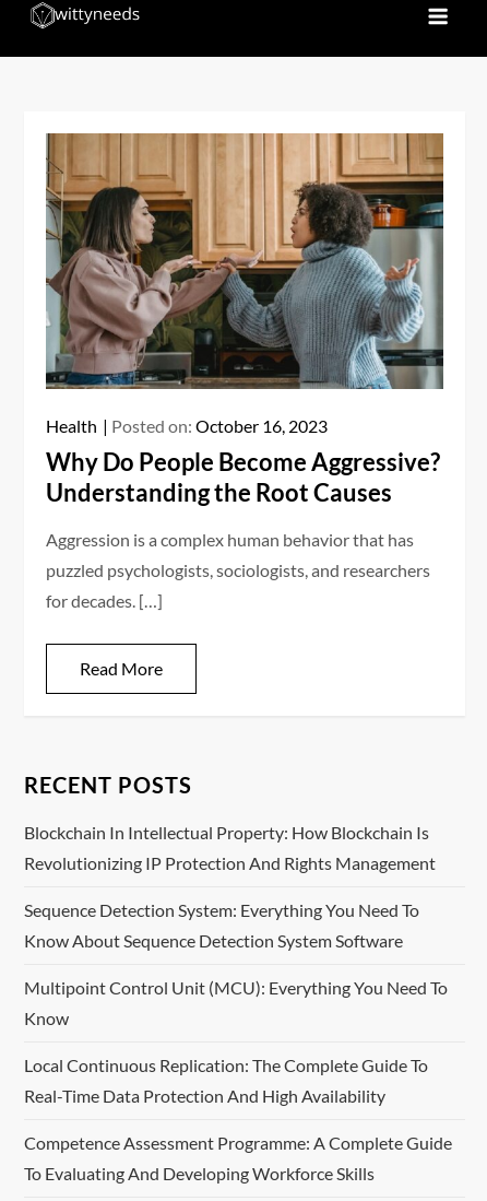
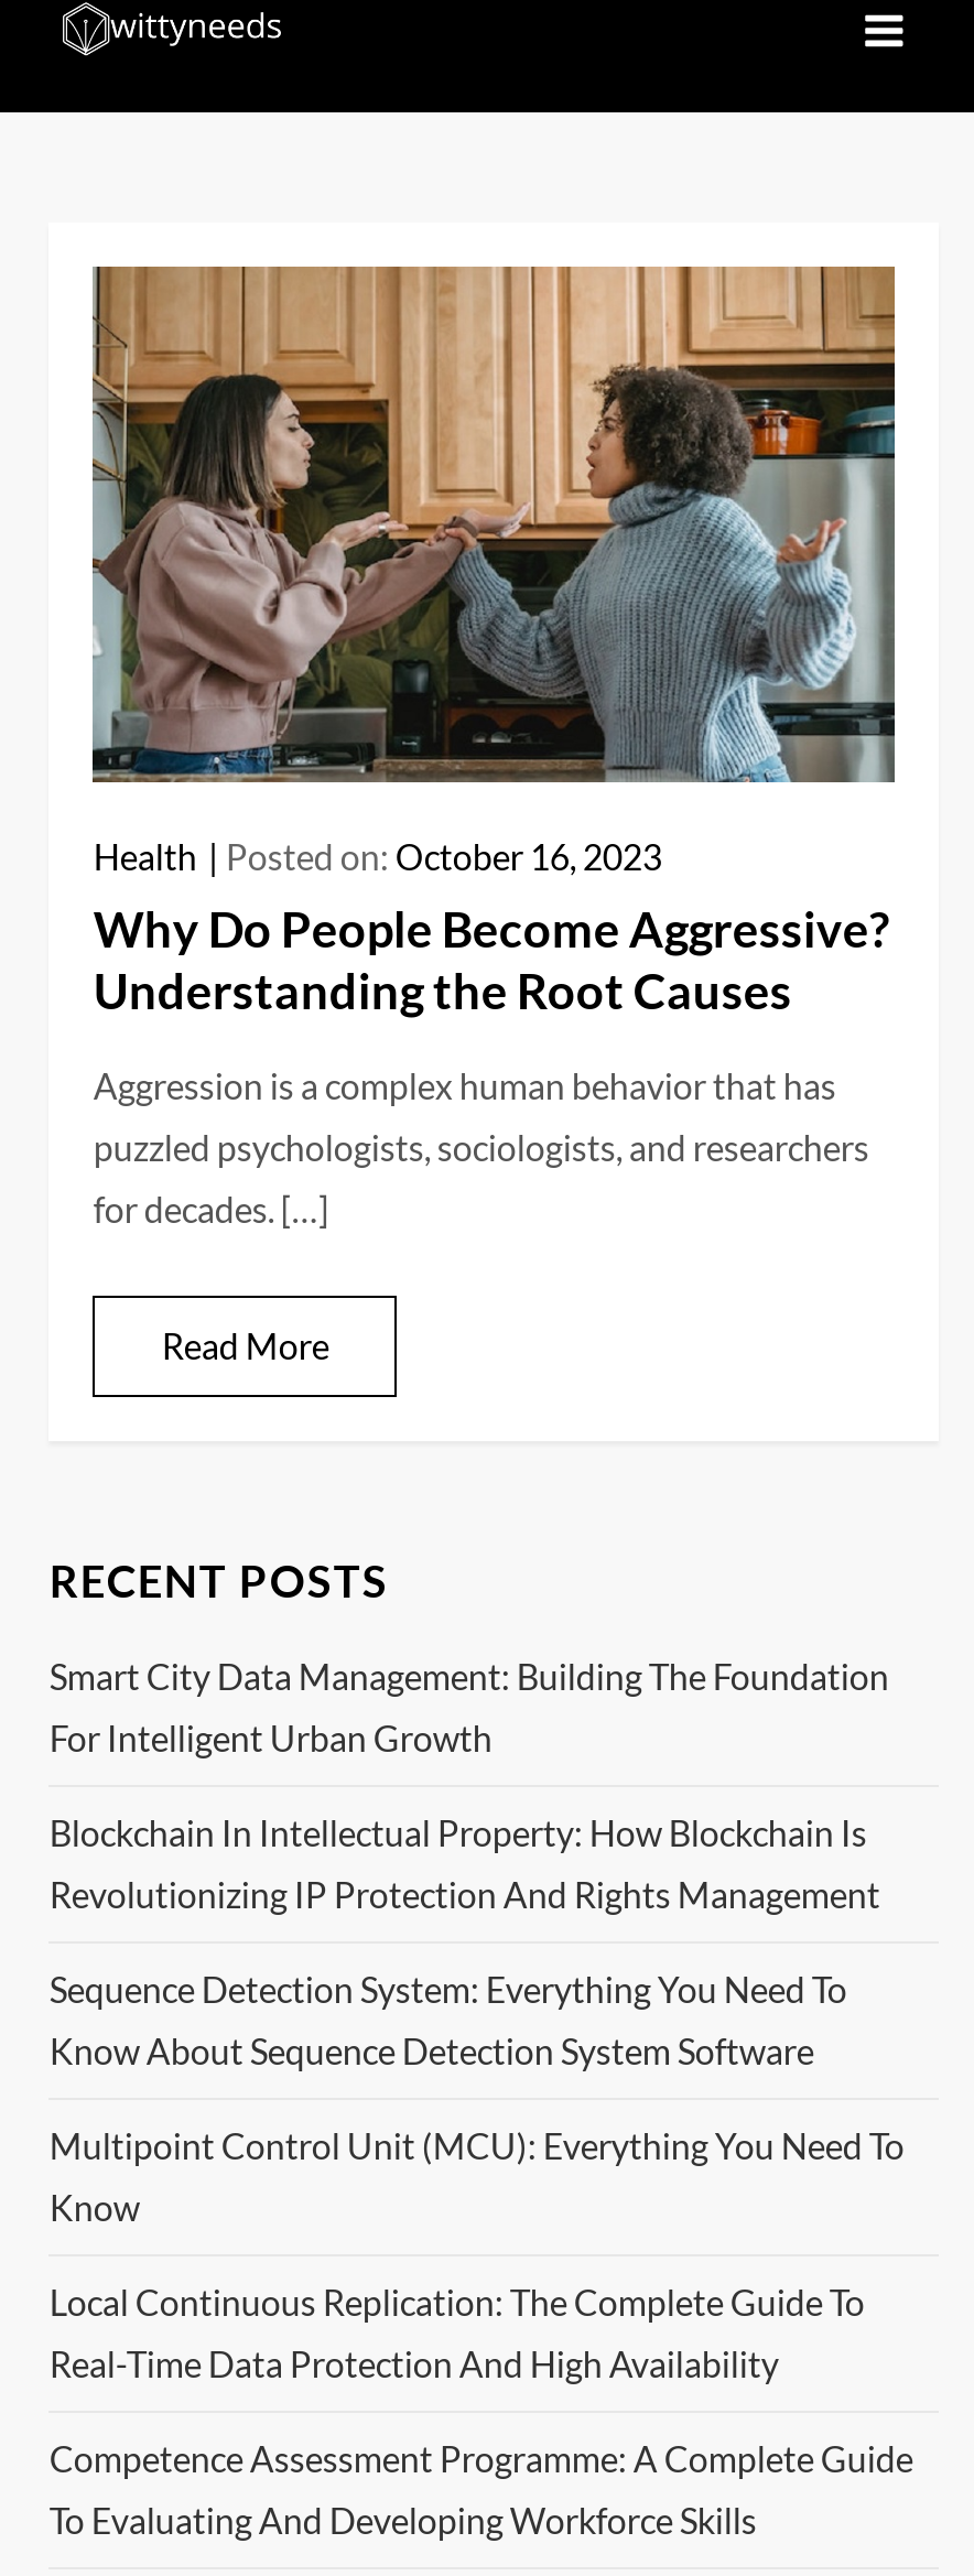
none -> [49,1655,889,1759] Smart City Data Management: Building The Foundation | For Intelligent Urban Growth

